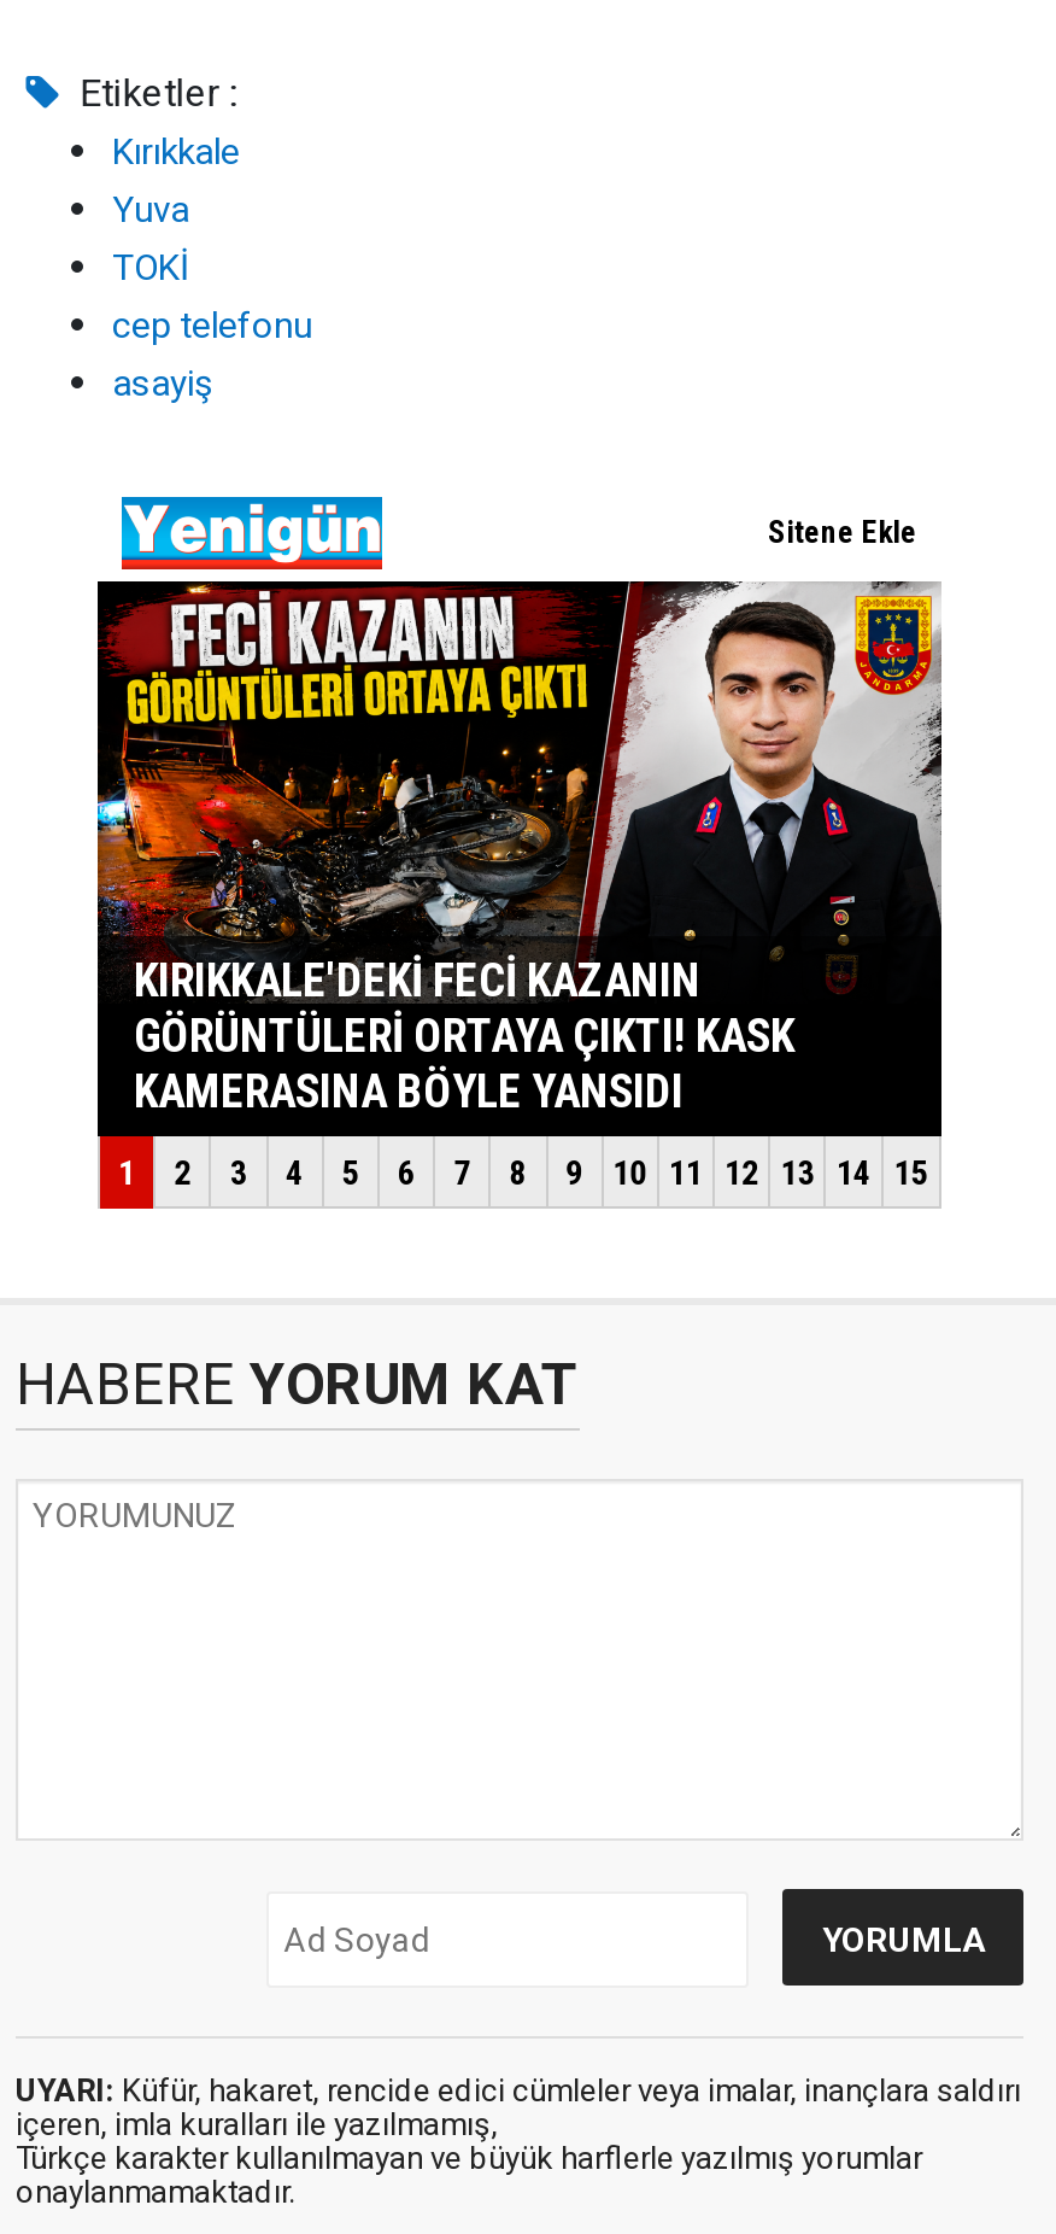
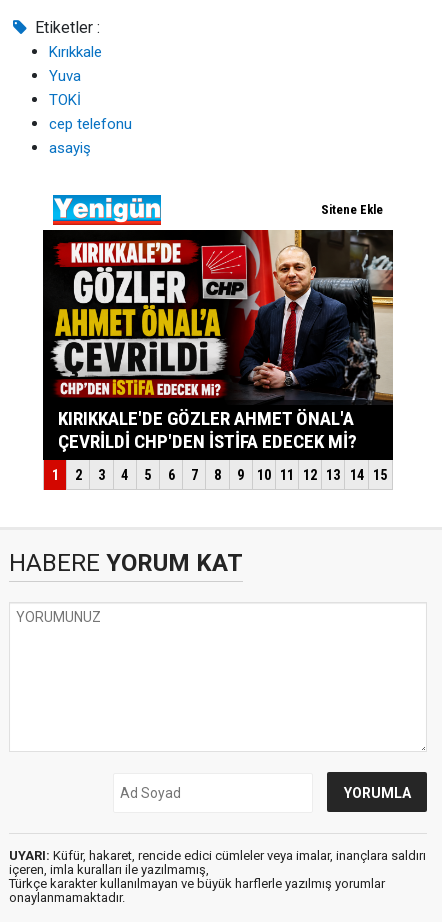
[95,579,944,1115] [image] -> [42,229,394,453] [image]

